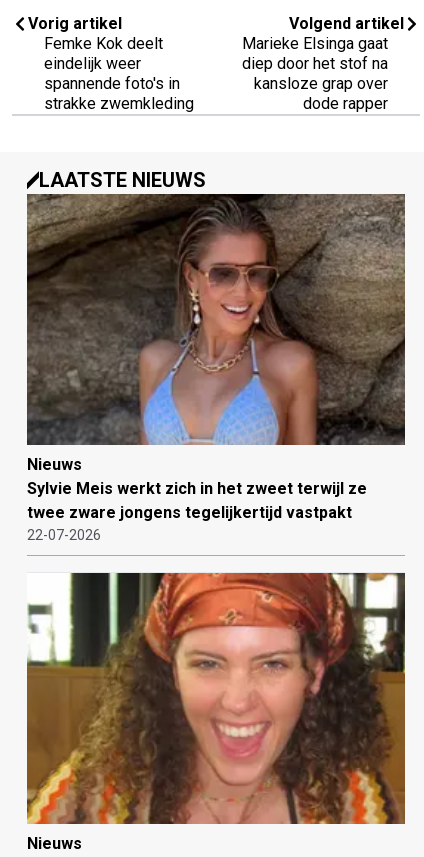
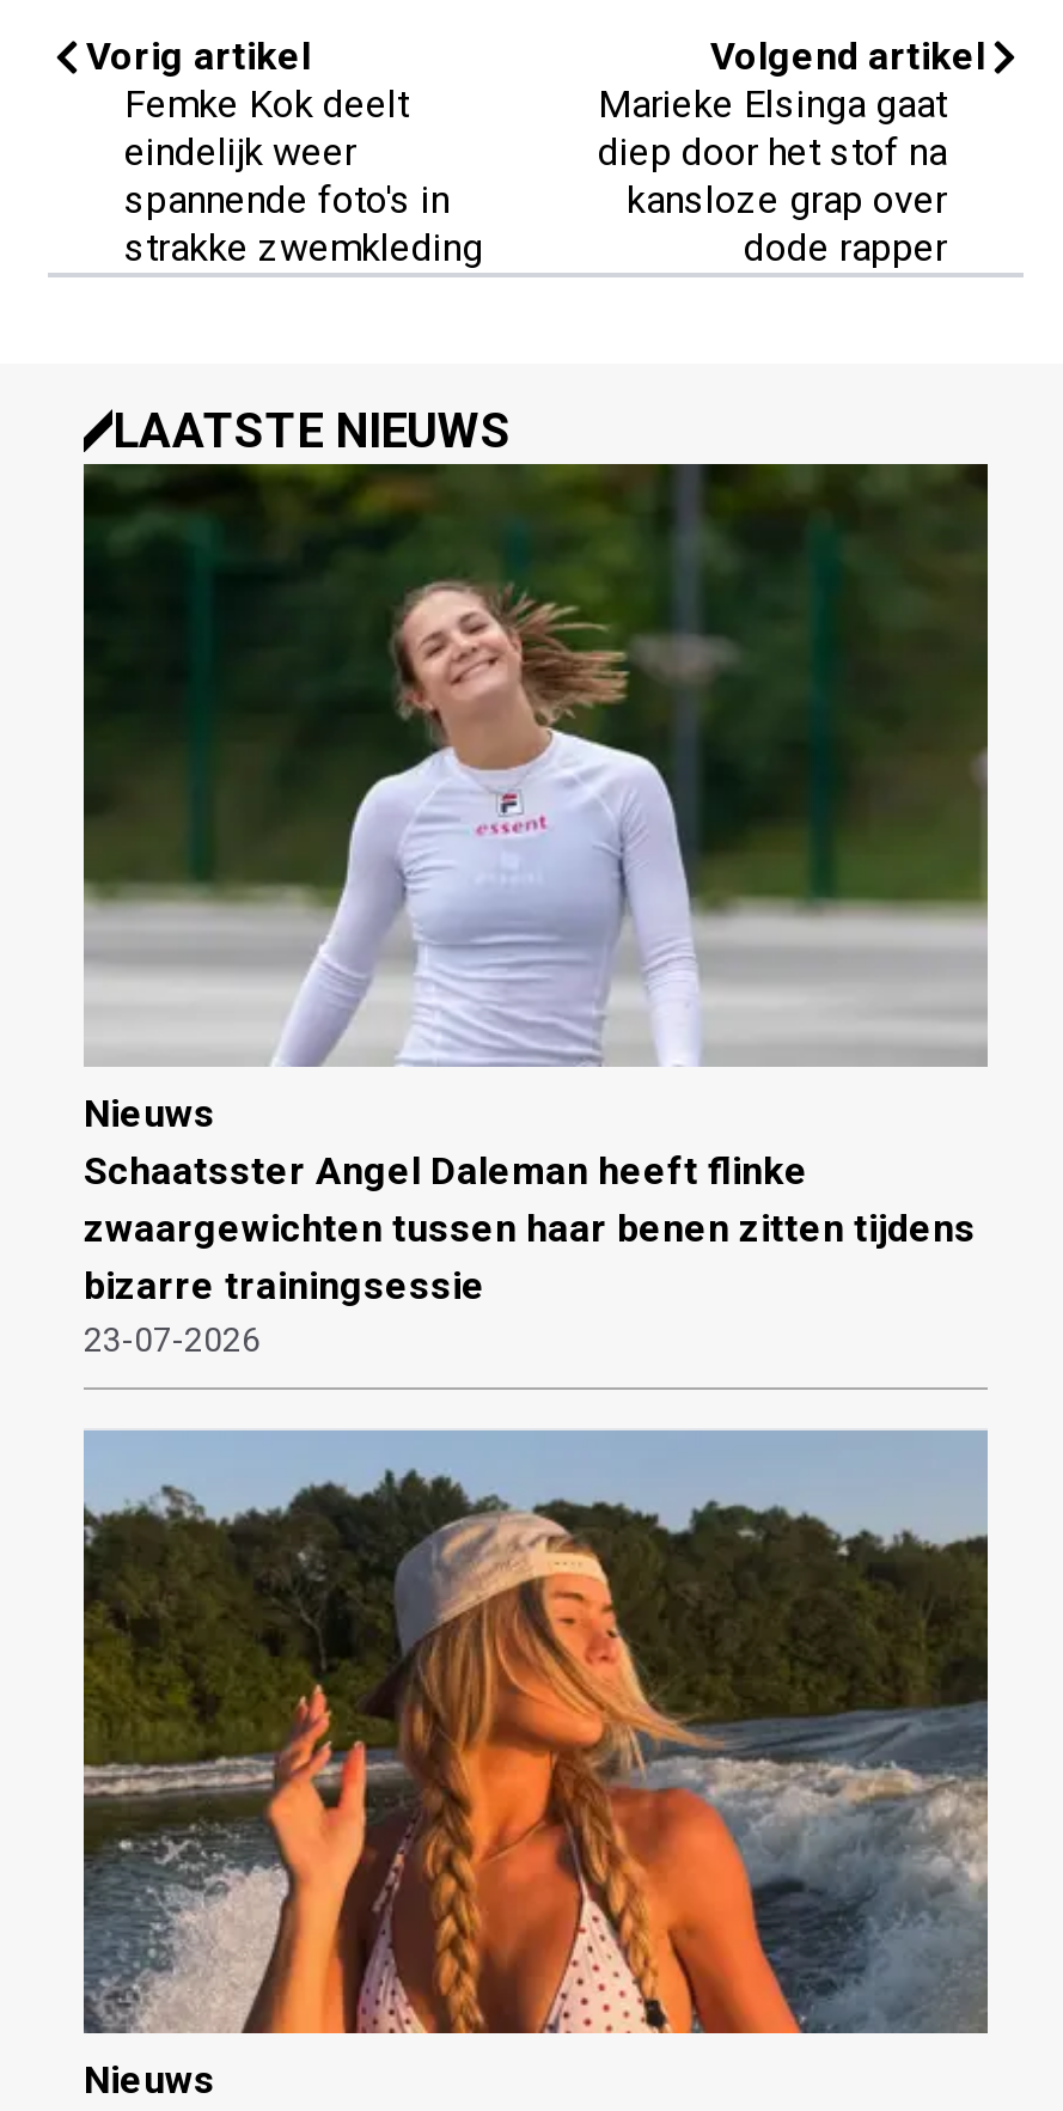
[26,193,406,543] [image] | Sylvie Meis werkt zich in het zweet terwijl ze | twee zware jongens tegelijkertijd vastpakt | 22-07-2026 -> [81,463,988,1358] [image] | Schaatsster Angel Daleman heeft flinke | zwaargewichten tussen haar benen zitten tijdens | bizarre trainingsessie | 23-07-2026
[26,572,406,825] [image] -> [81,1429,990,2034] [image]

